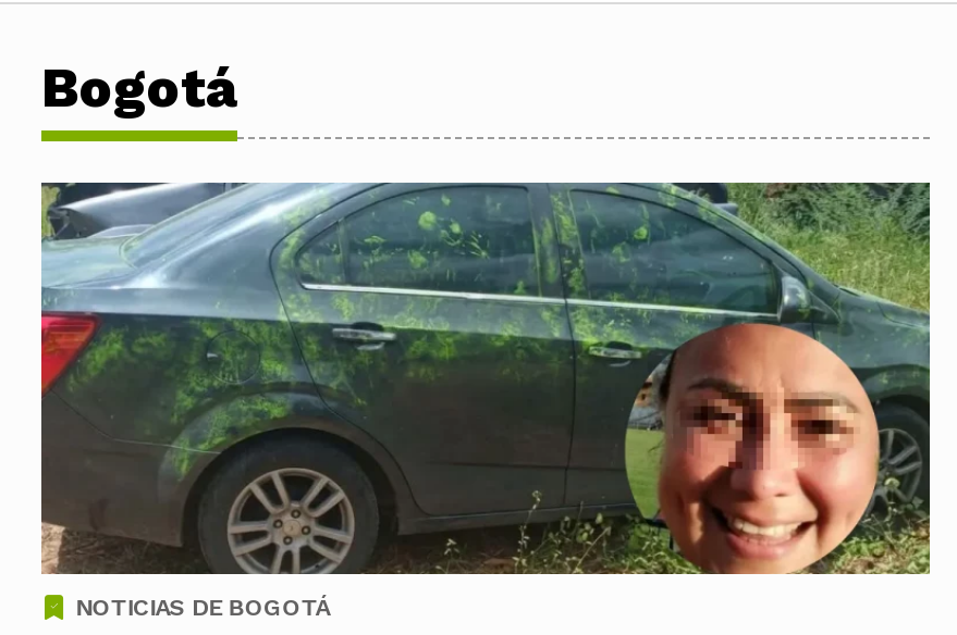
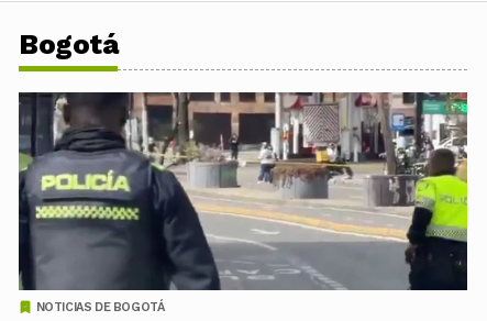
[39,180,932,576] [image] -> [18,91,468,291] [image]

